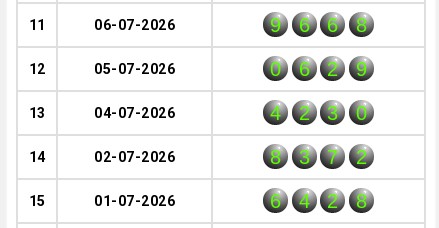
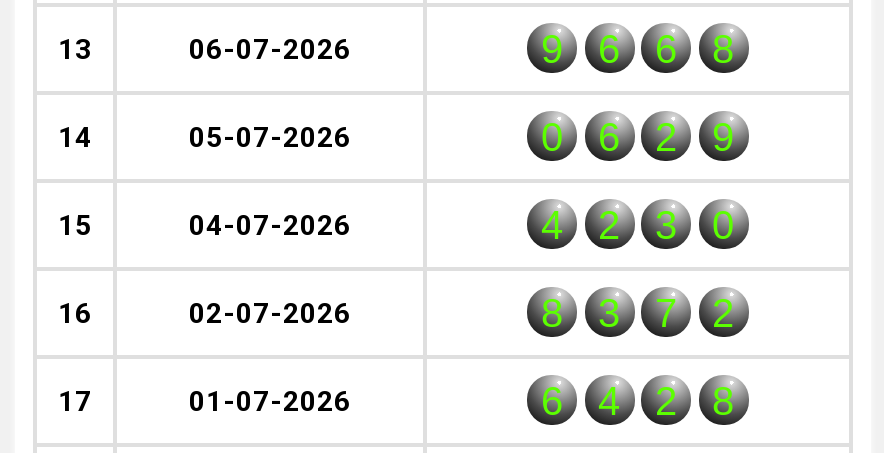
[28,17,45,33] 11 -> [58,33,92,65] 13
[28,61,45,77] 12 -> [58,121,92,153] 14
[28,105,45,121] 13 -> [58,209,92,241] 15
[28,149,45,165] 14 -> [58,297,92,329] 16
[28,193,45,209] 15 -> [58,385,92,417] 17

